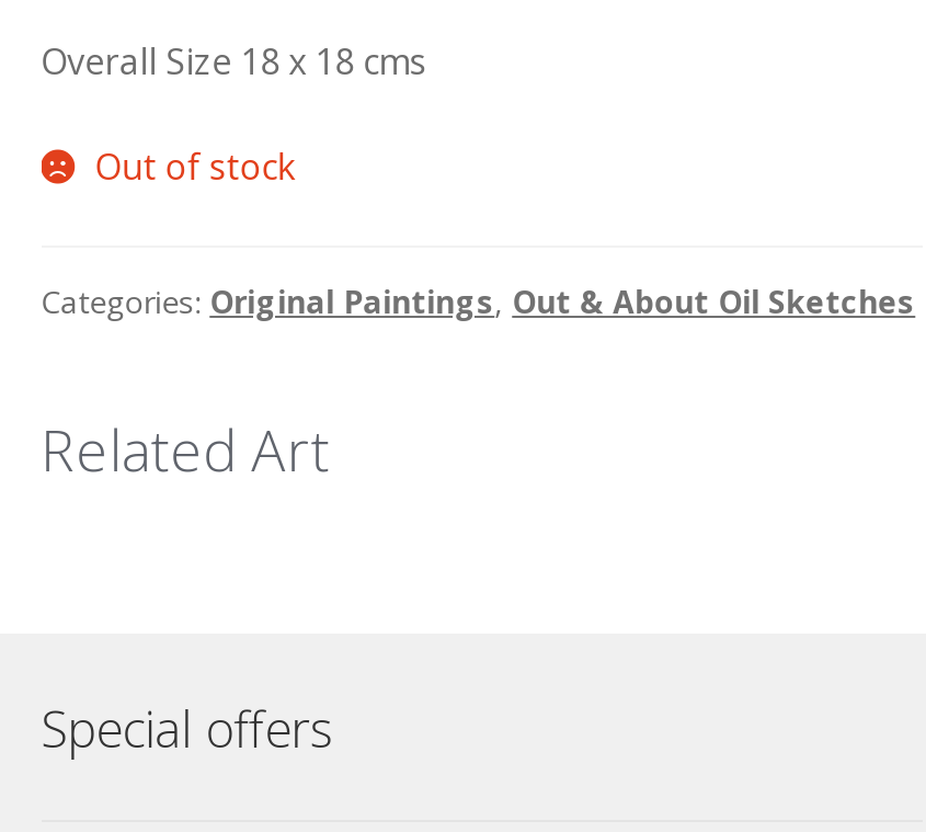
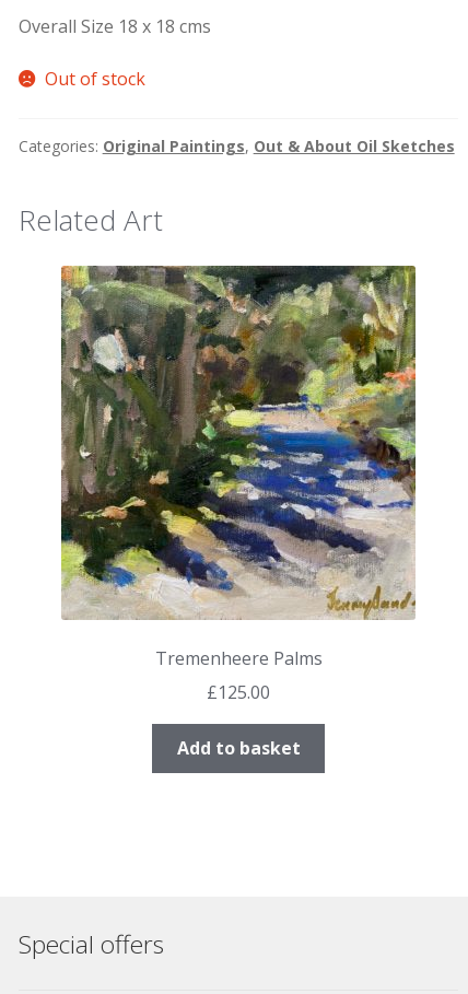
none -> [60,265,417,760] [image] | Tremenheere Palms | £125.00 | Add to basket

